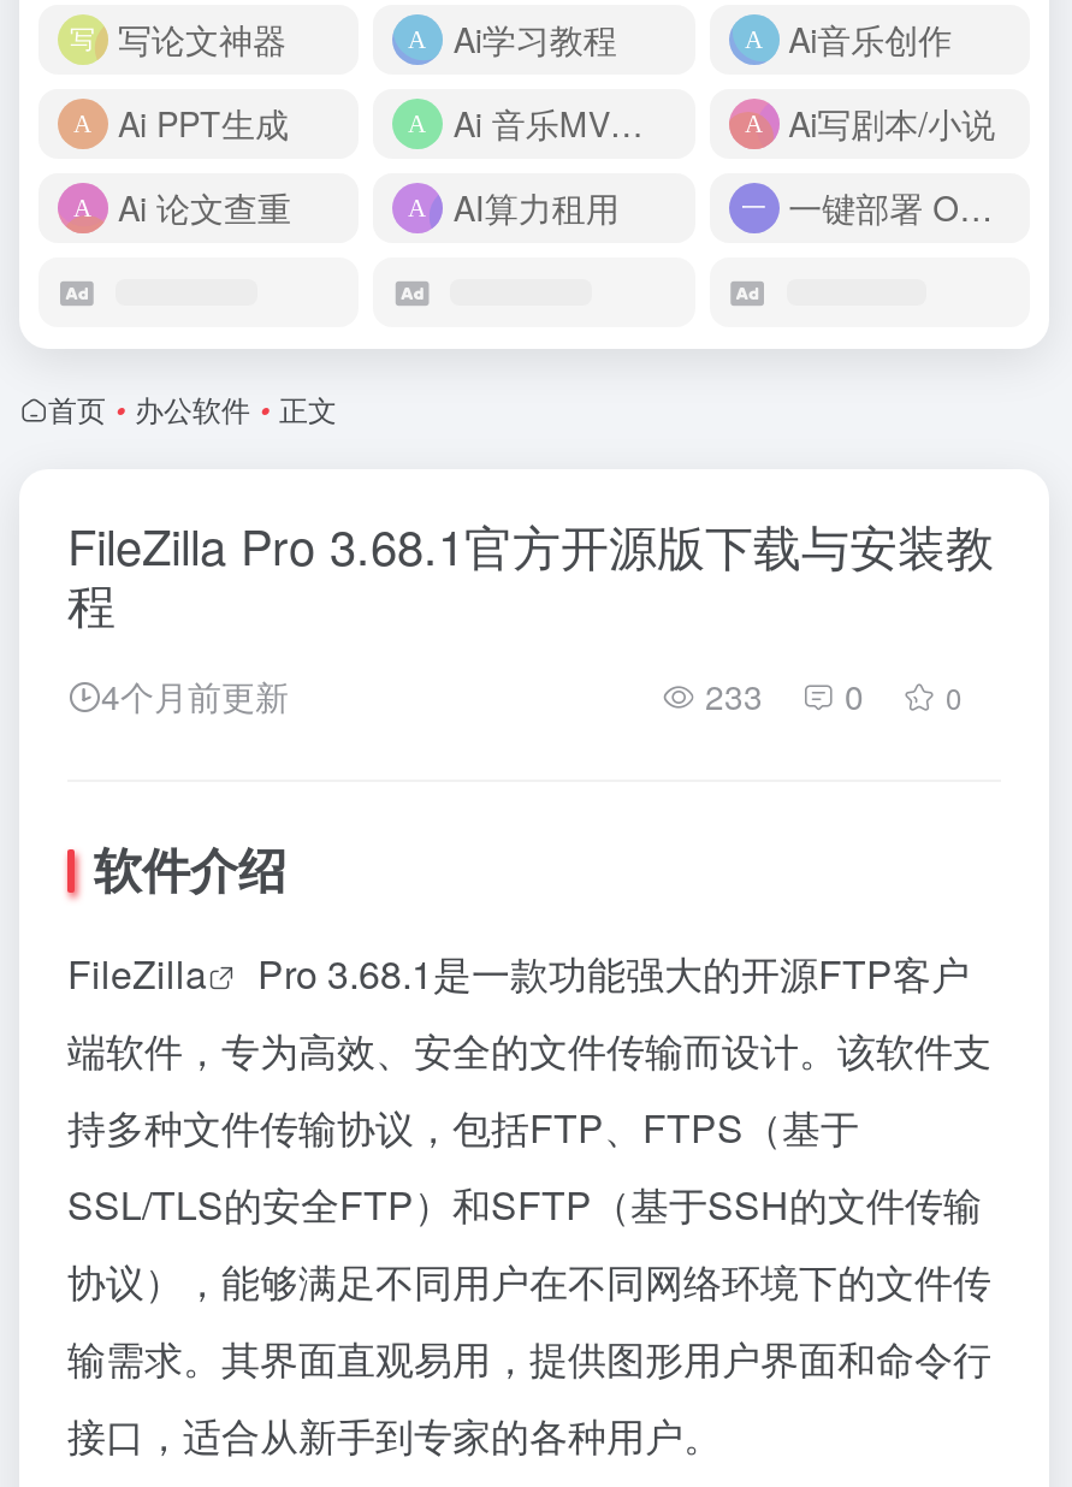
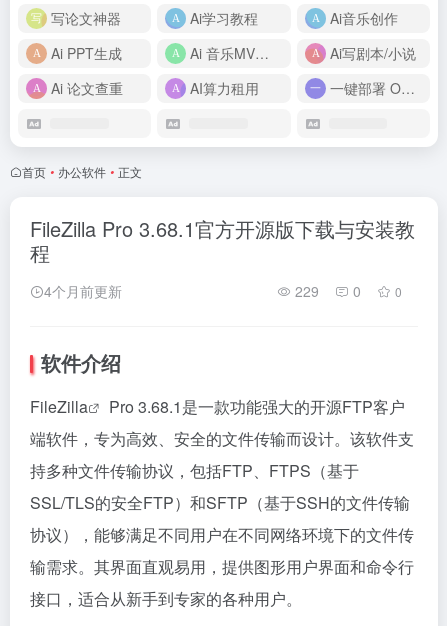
[695,671,963,719] 233 0 0 -> [291,281,402,301] 229 0 0

